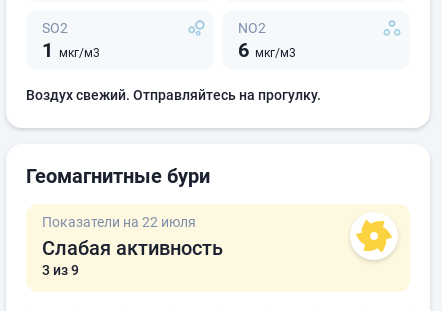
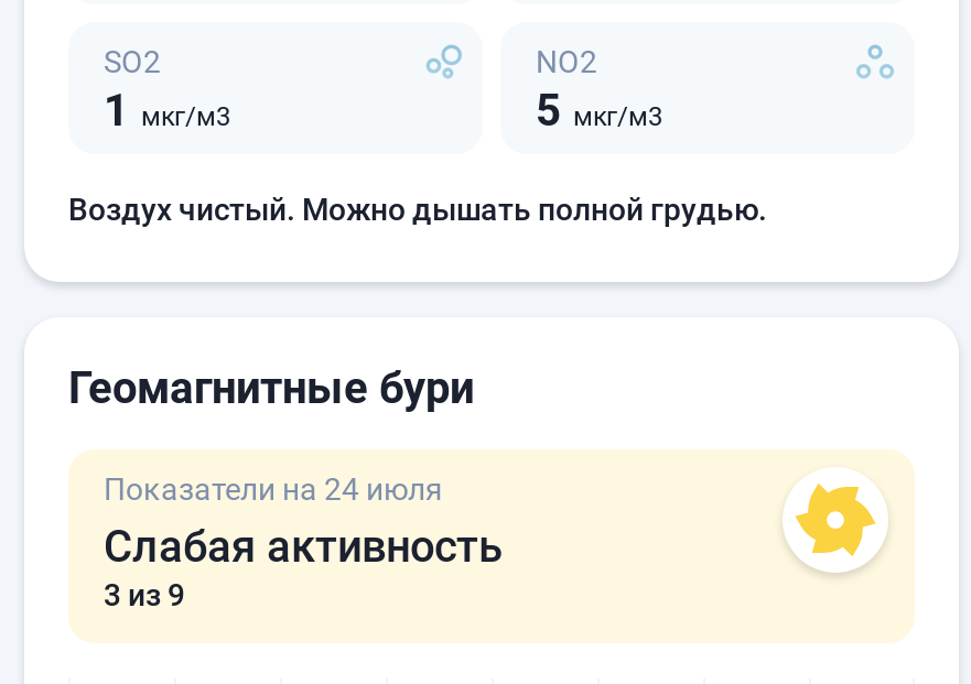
[238,38,296,62] 6 мкг/м3 -> [536,84,663,137] 5 мкг/м3
[26,87,321,103] Воздух свежий. Отправляйтесь на прогулку. -> [68,192,767,227] Воздух чистый. Можно дышать полной грудью.
[42,214,196,230] Показатели на 22 июля -> [104,471,443,507] Показатели на 24 июля

